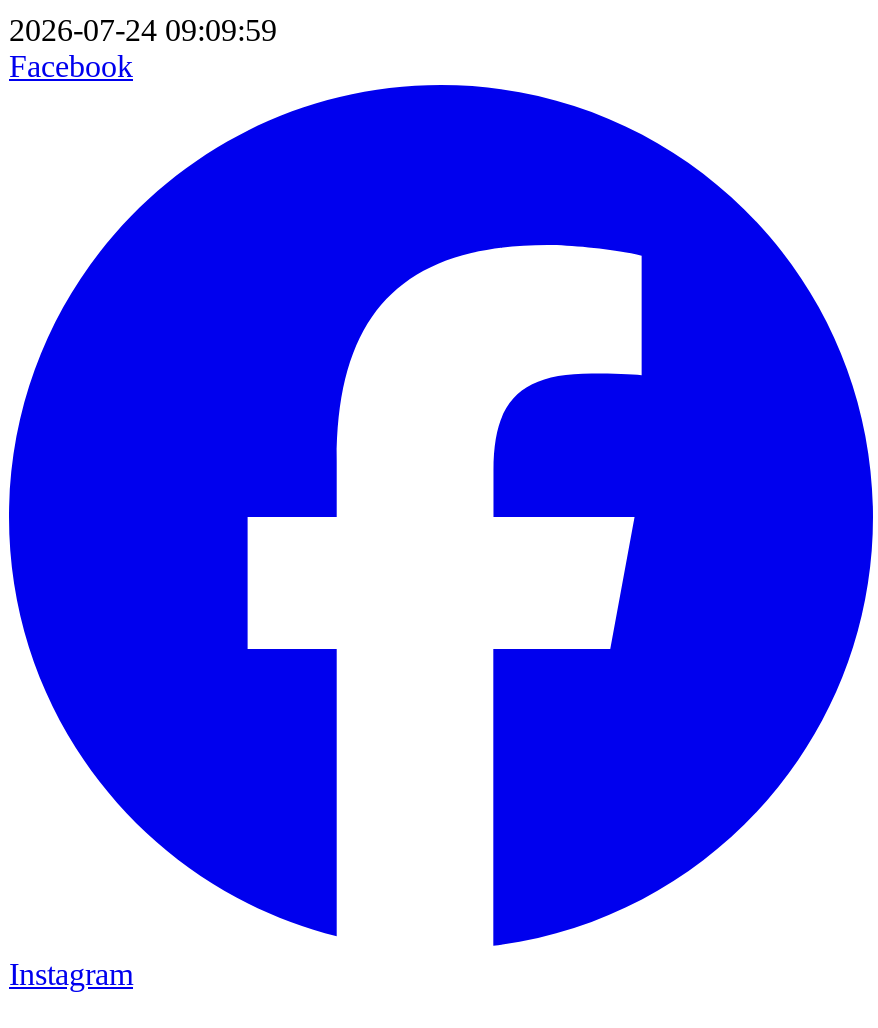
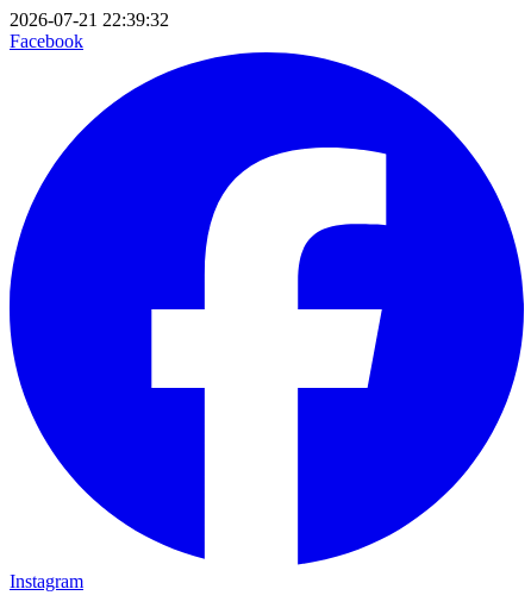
[9,13,277,47] 2026-07-24 09:09:59 -> [10,10,169,30] 2026-07-21 22:39:32

